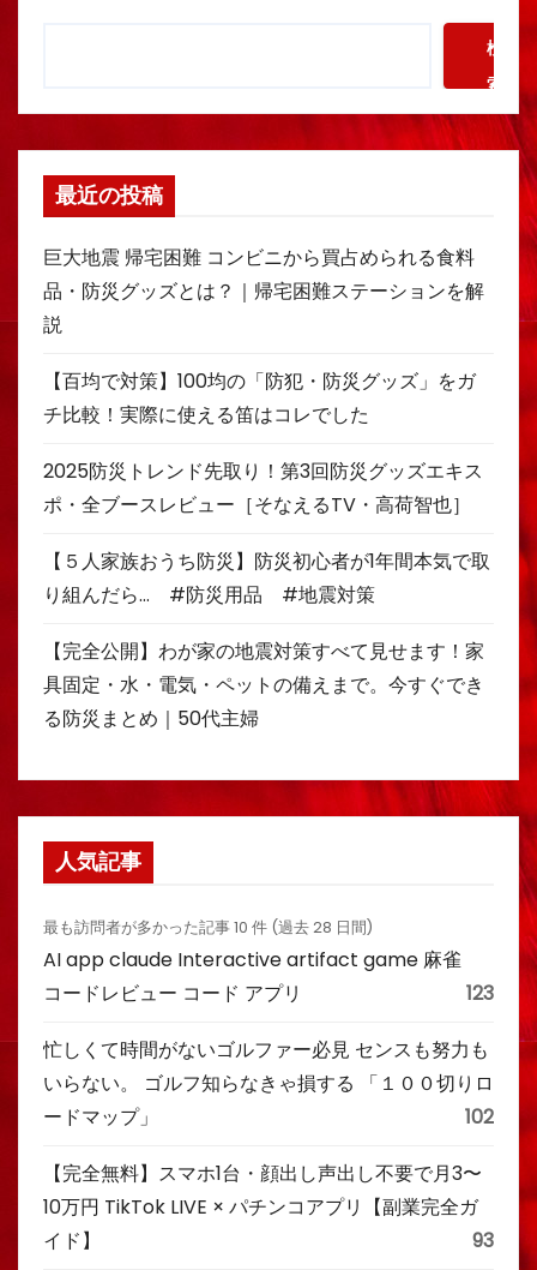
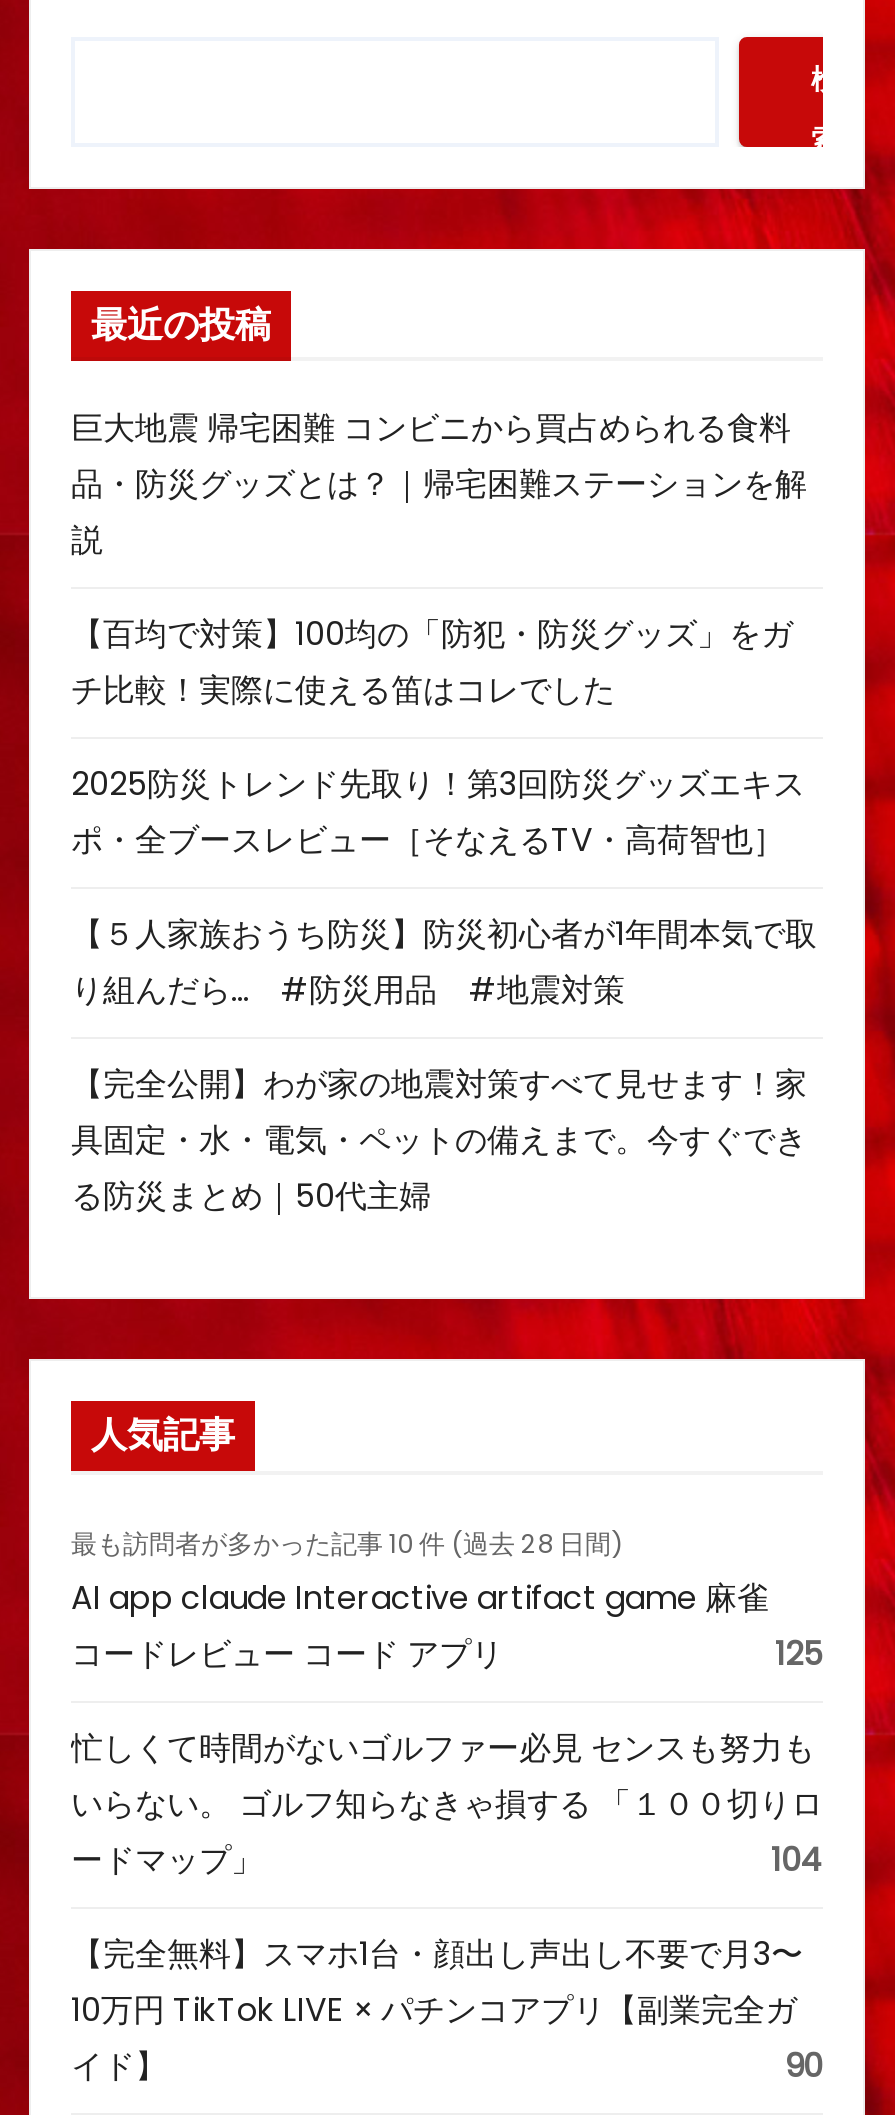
[466,980,494,1007] 123 -> [775,1631,823,1677] 125
[465,1103,494,1131] 102 -> [771,1837,823,1883] 104
[472,1227,494,1254] 93 -> [785,2043,823,2089] 90

